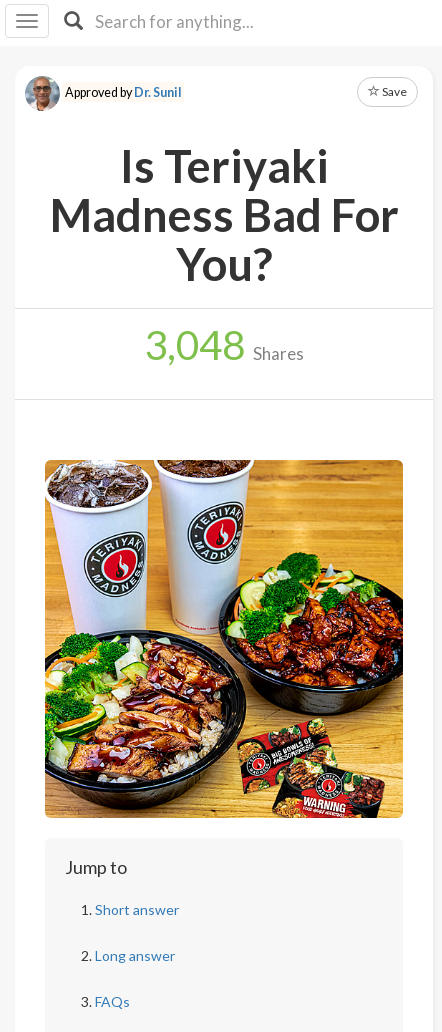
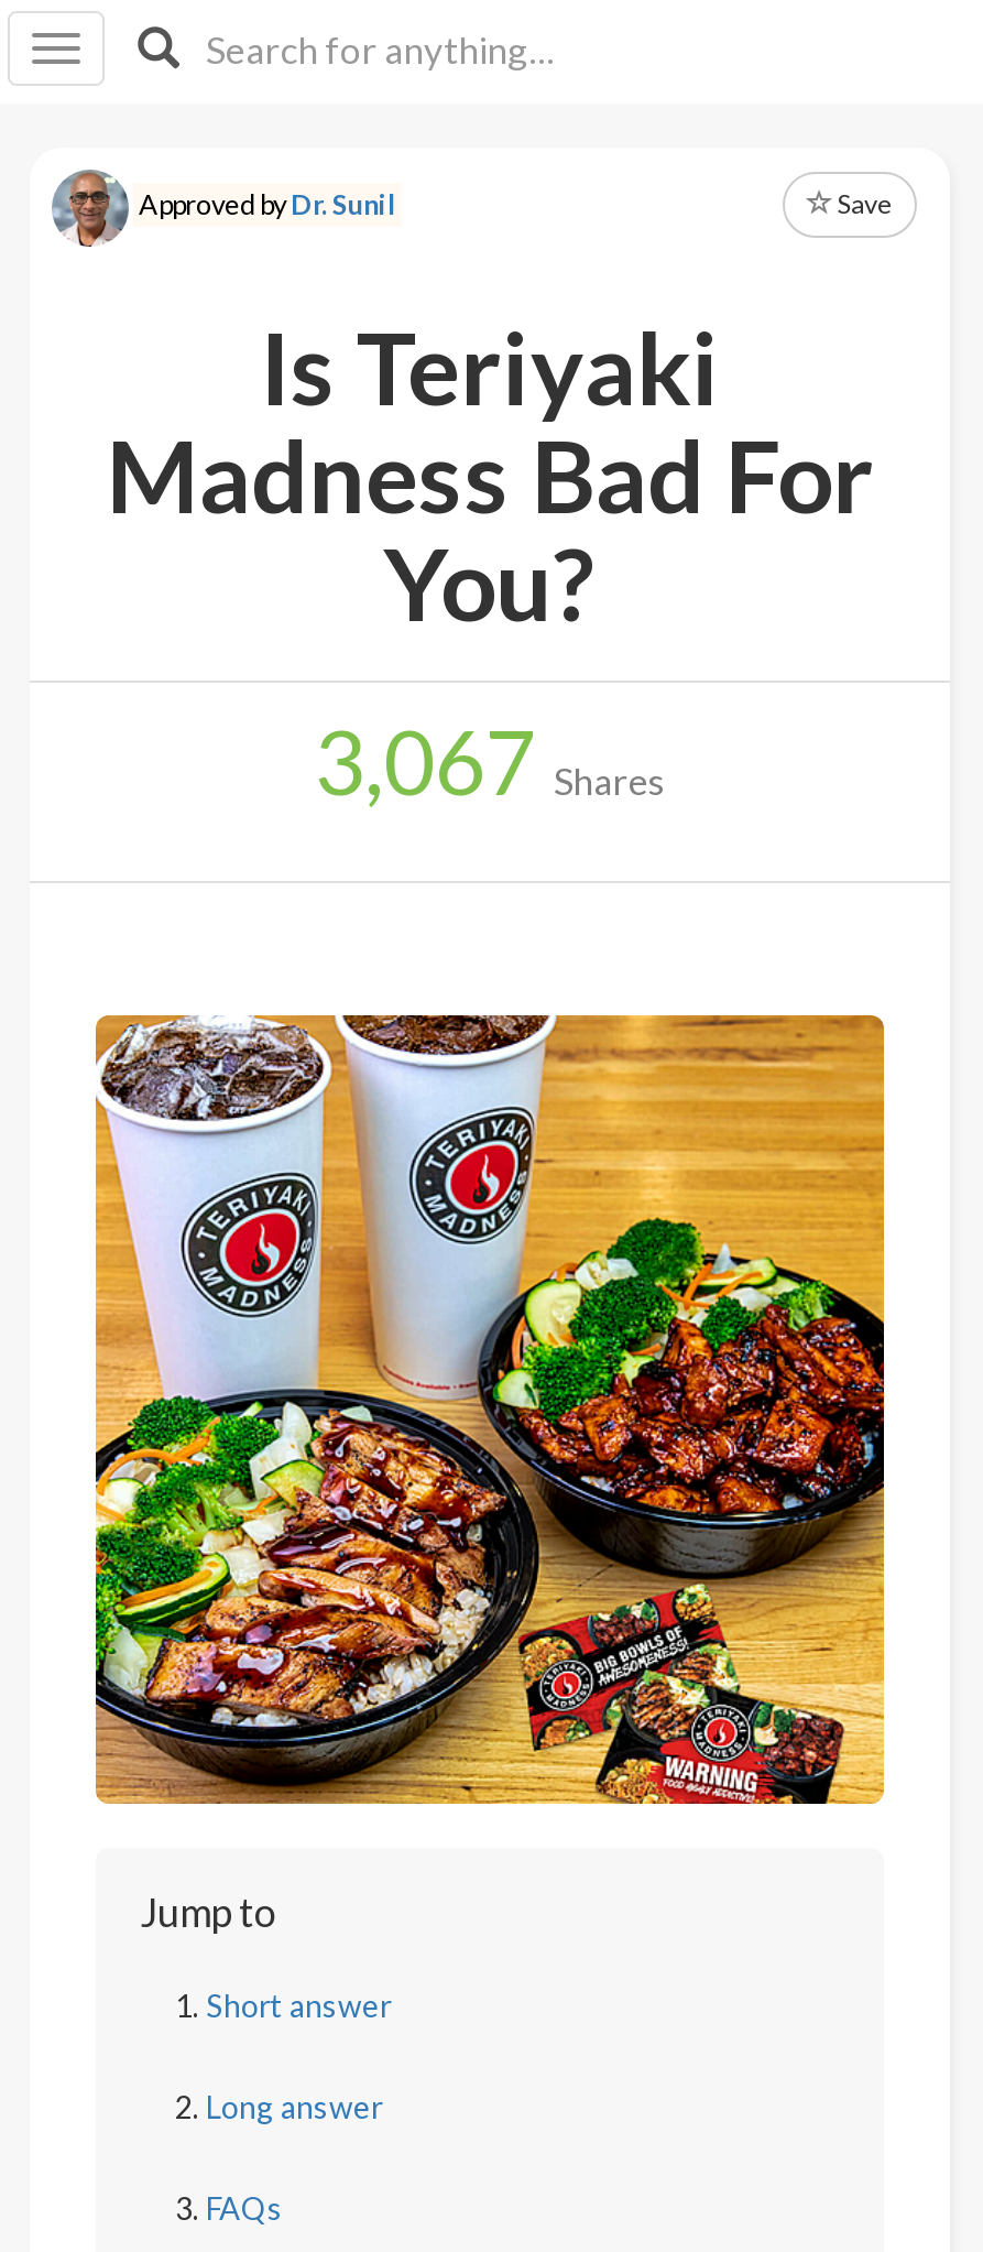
[144,320,304,369] 3,048 Shares -> [314,707,666,815] 3,067 Shares

